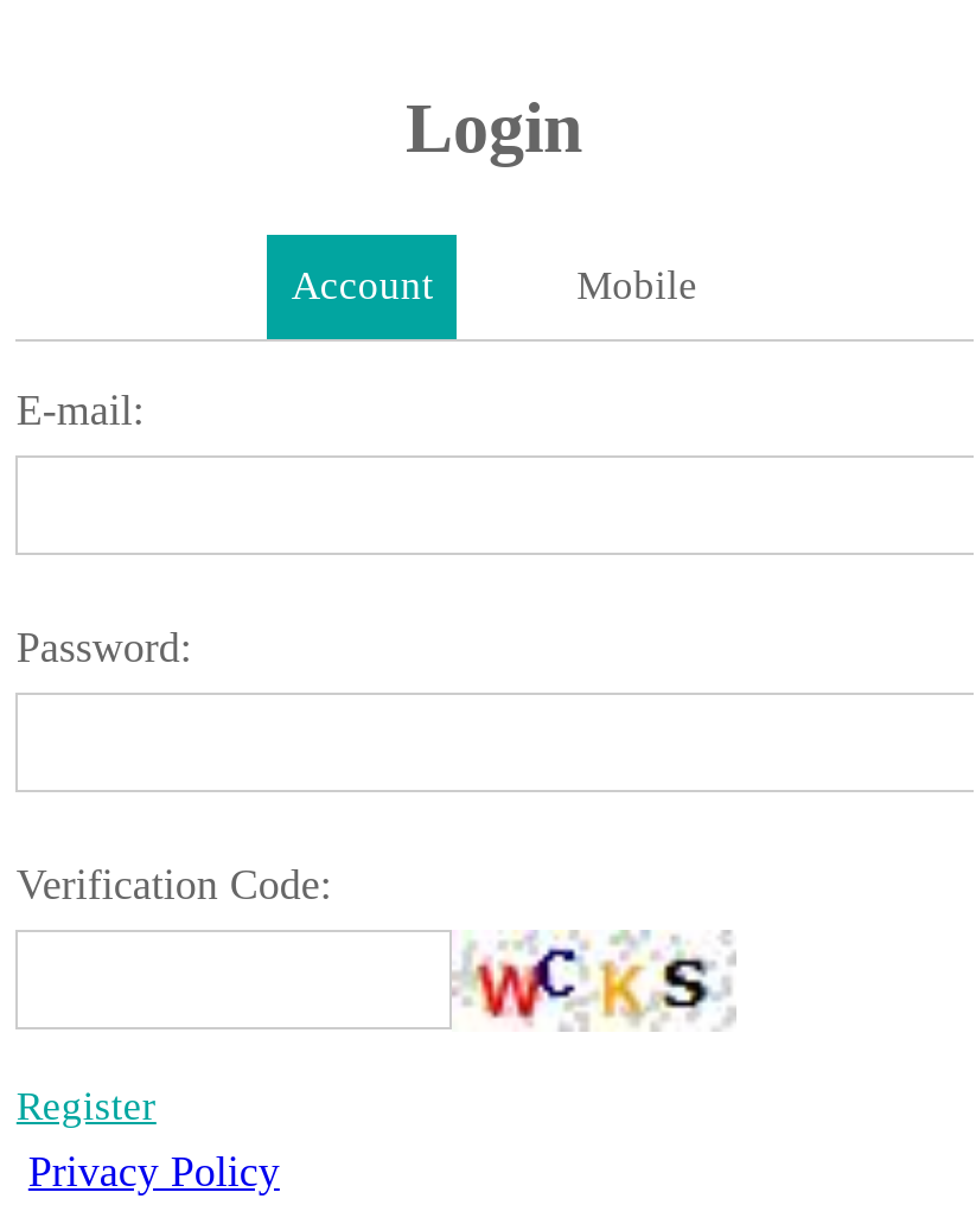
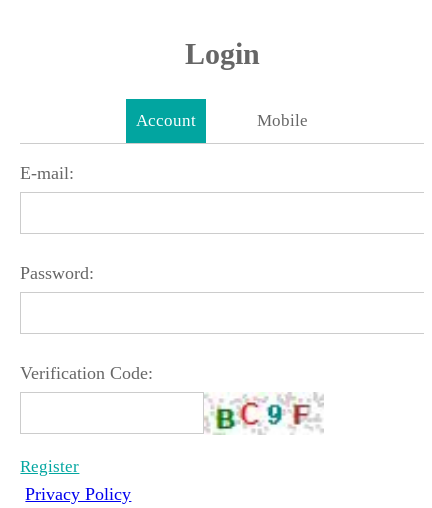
[454,930,734,1029] [image] -> [204,392,323,435] [image]

